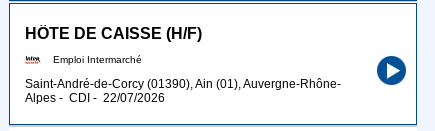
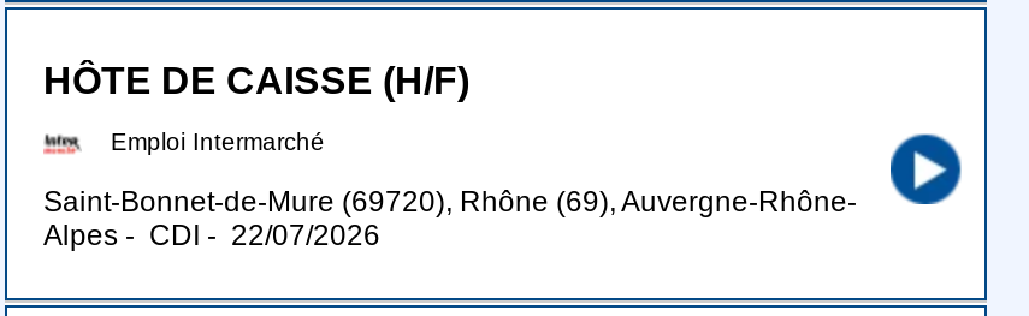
[25,77,341,91] Saint-André-de-Corcy (01390), Ain (01), Auvergne-Rhône- -> [43,186,857,220] Saint-Bonnet-de-Mure (69720), Rhône (69), Auvergne-Rhône-

